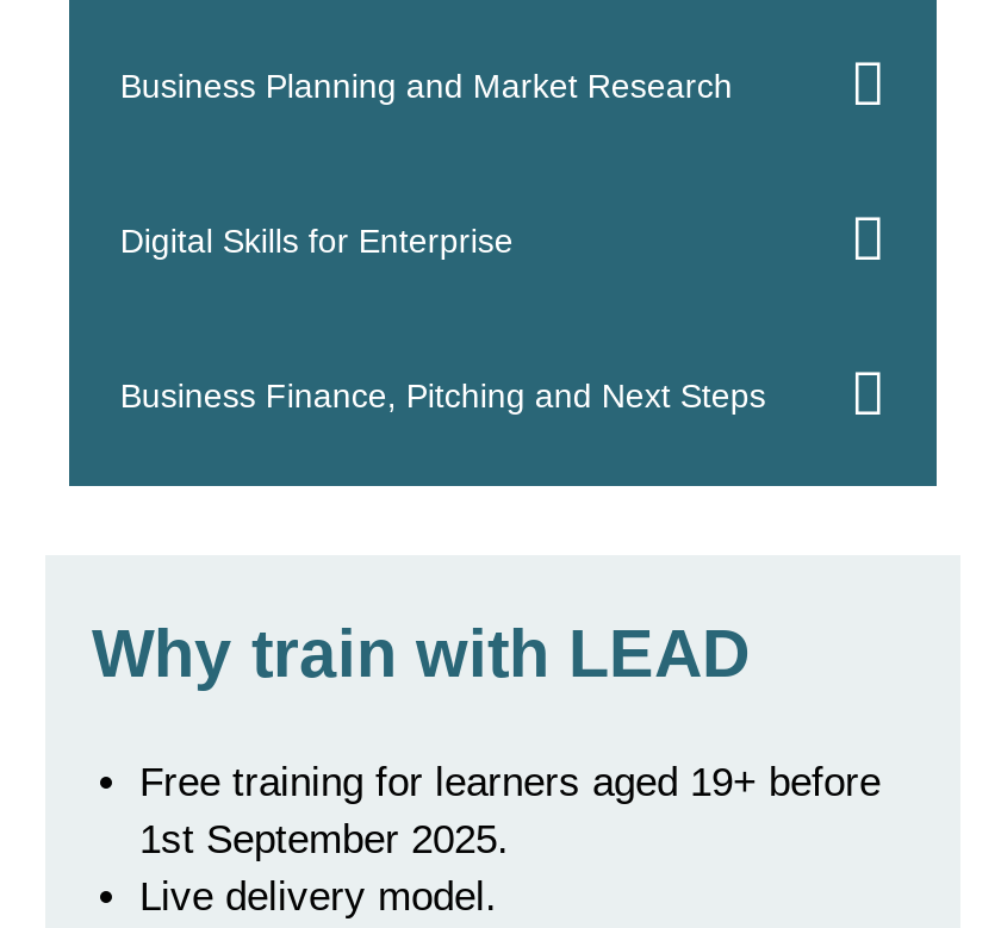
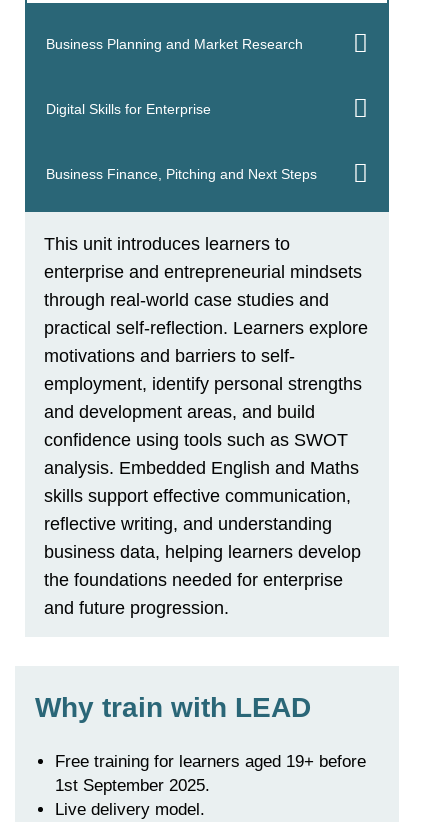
none -> [43,234,367,618] This unit introduces learners to | enterprise and entrepreneurial mindsets | through real-world case studies and | practical self-reflection. Learners explore | motivations and barriers to self- | employment, identify personal strengths | and development areas, and build | confidence using tools such as SWOT | analysis. Embedded English and Maths | skills support effective communication, | reflective writing, and understanding | business data, helping learners develop | the foundations needed for enterprise | and future progression.

